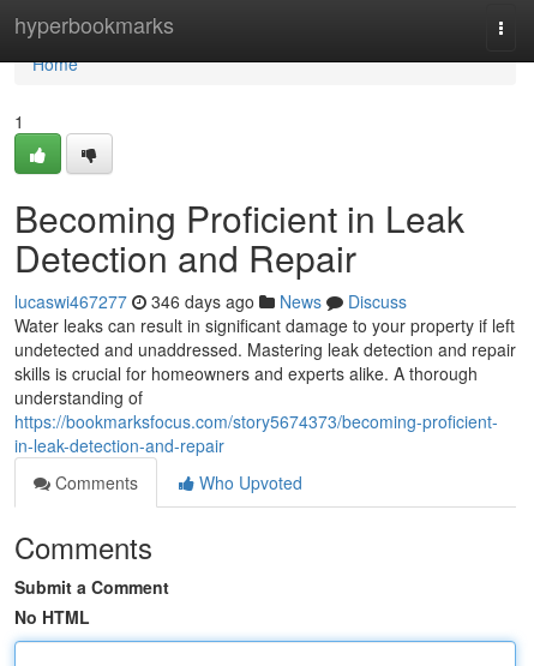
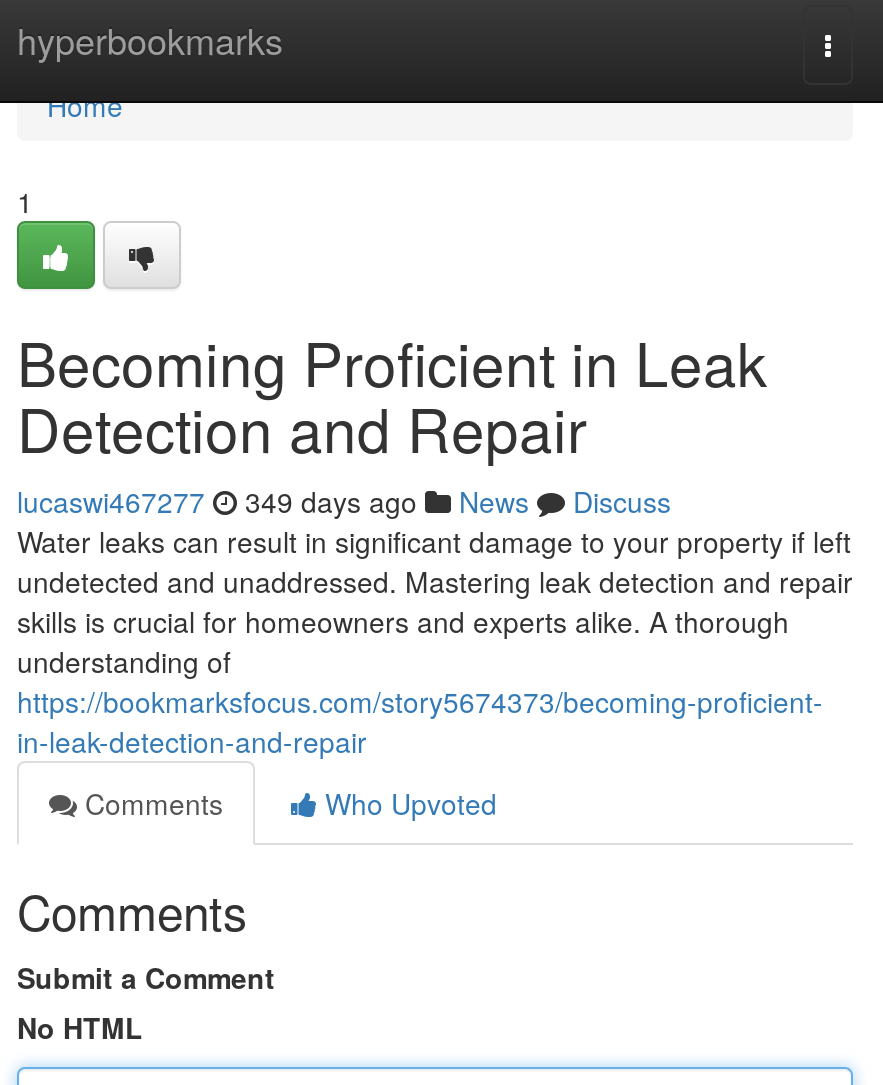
[14,289,407,313] lucaswi467277 346 days ago News Discuss -> [17,481,671,521] lucaswi467277 349 days ago News Discuss

